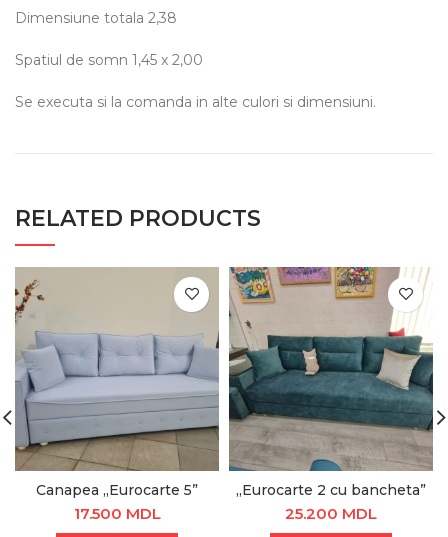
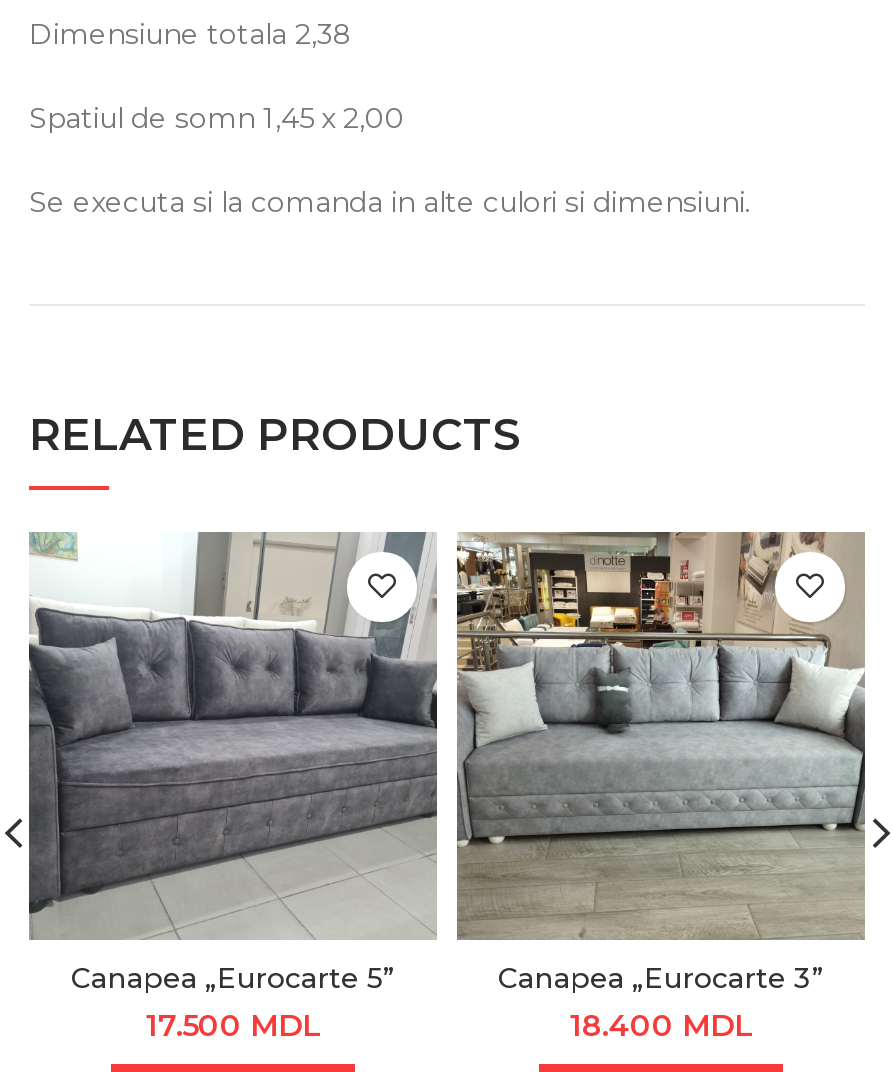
[14,266,219,471] [image] -> [27,530,437,940] [image]
[229,266,434,523] [image] | „Eurocarte 2 cu bancheta” | 25.200 MDL -> [457,530,867,1044] [image] | Canapea „Eurocarte 3” | 18.400 MDL

